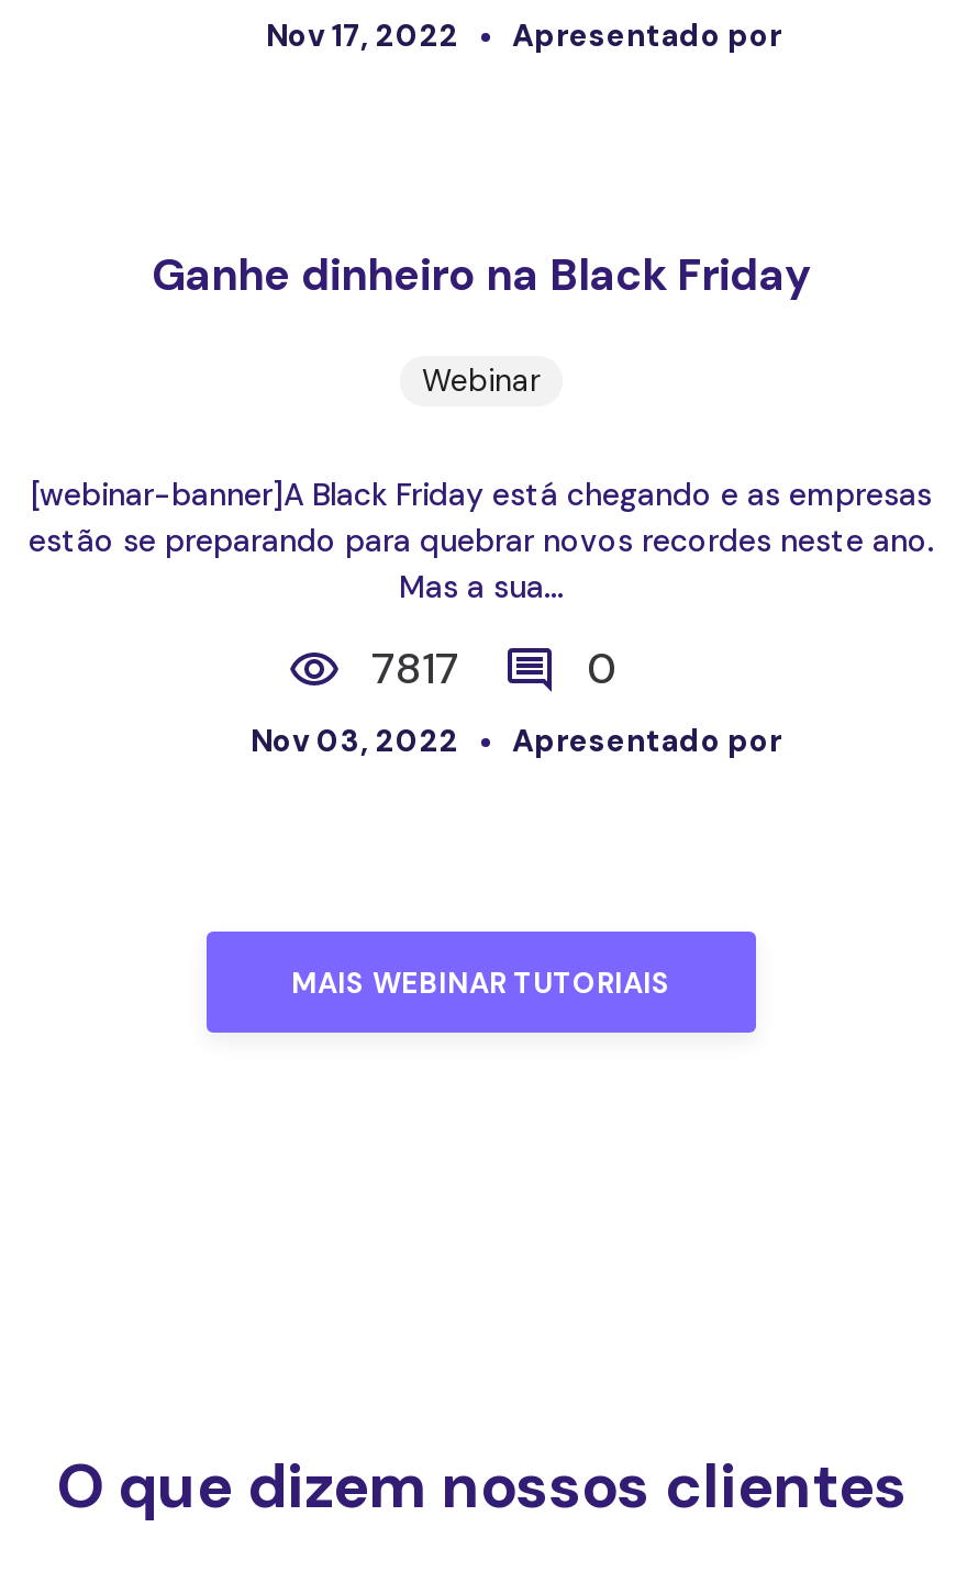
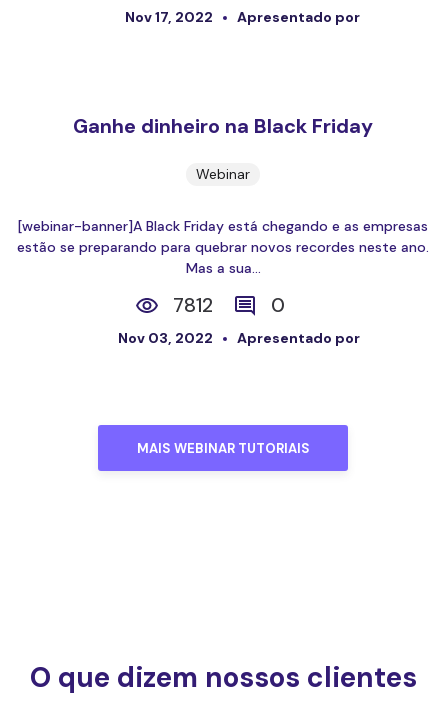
[371,642,459,697] 7817 -> [173,293,213,318] 7812

